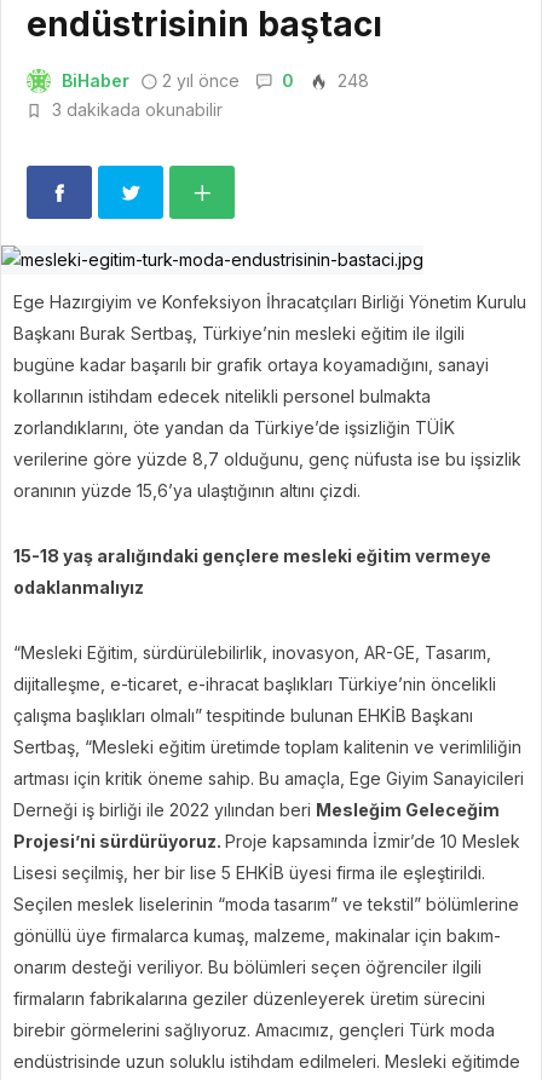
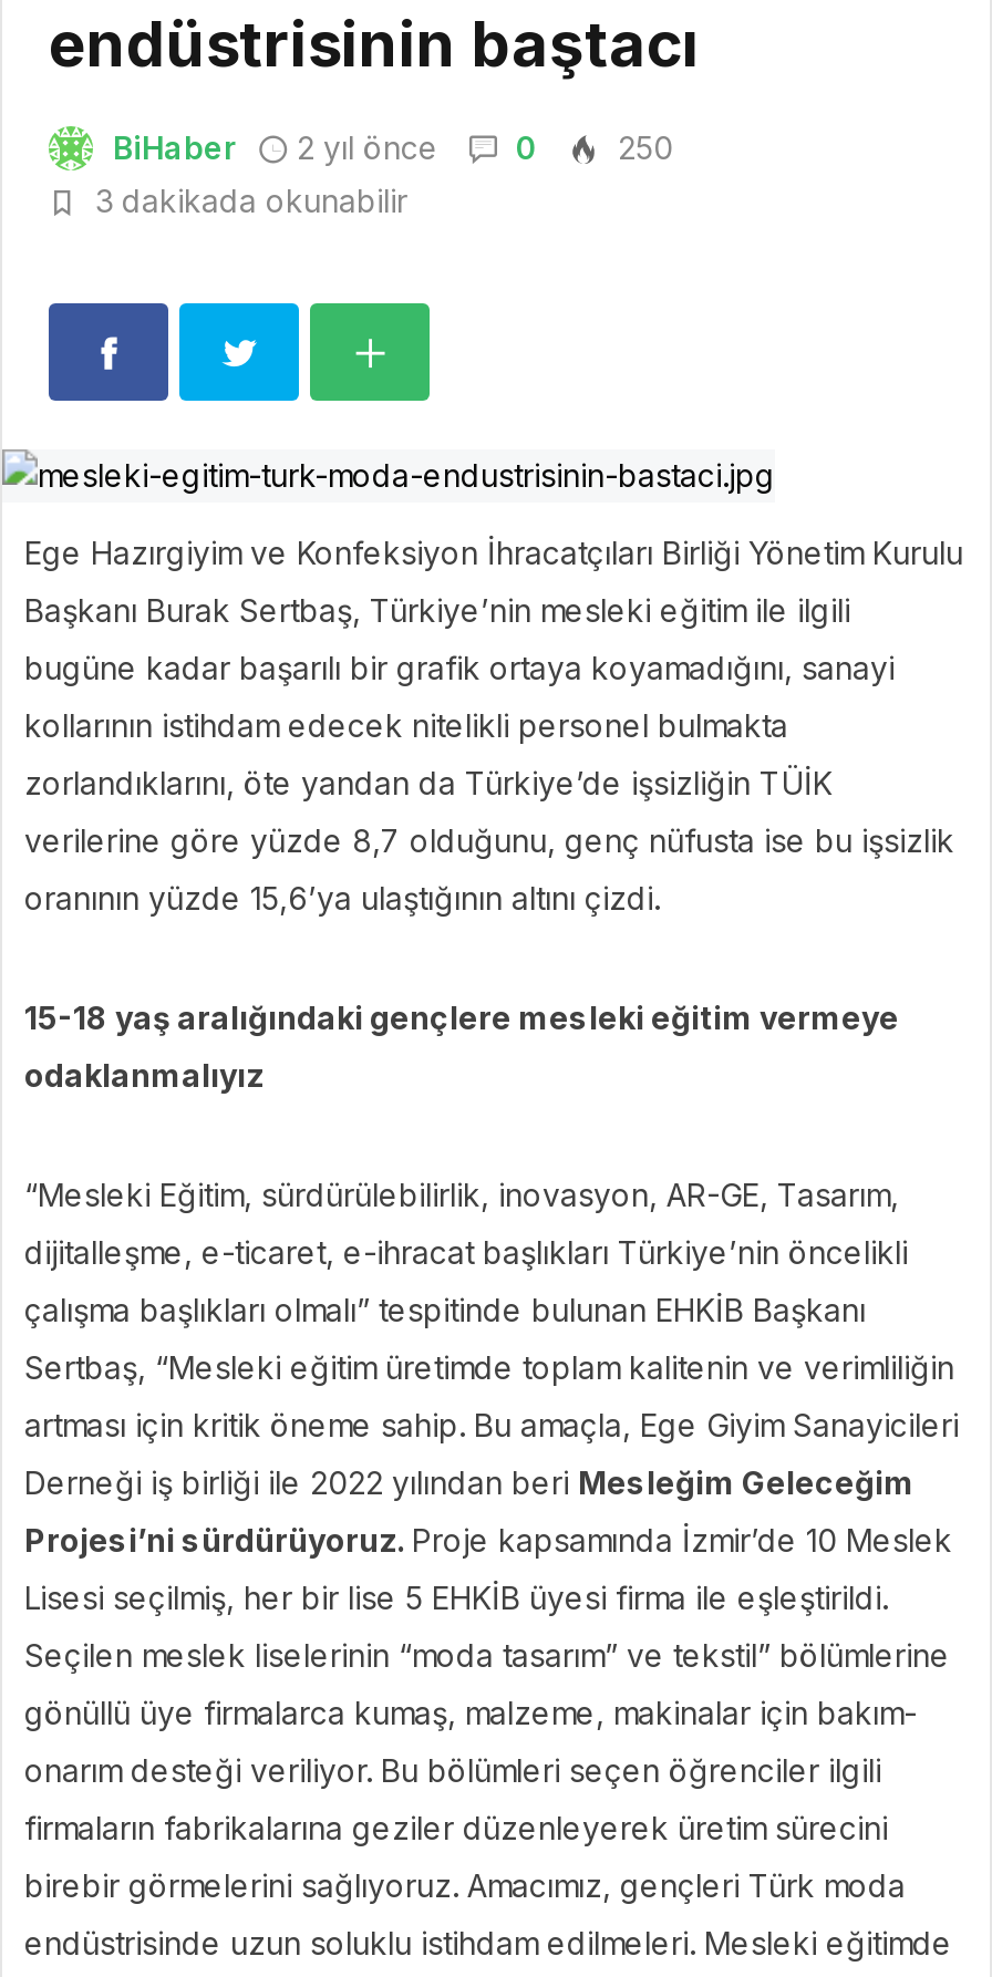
[282,70,369,90] 0 248 -> [516,128,673,165] 0 250

